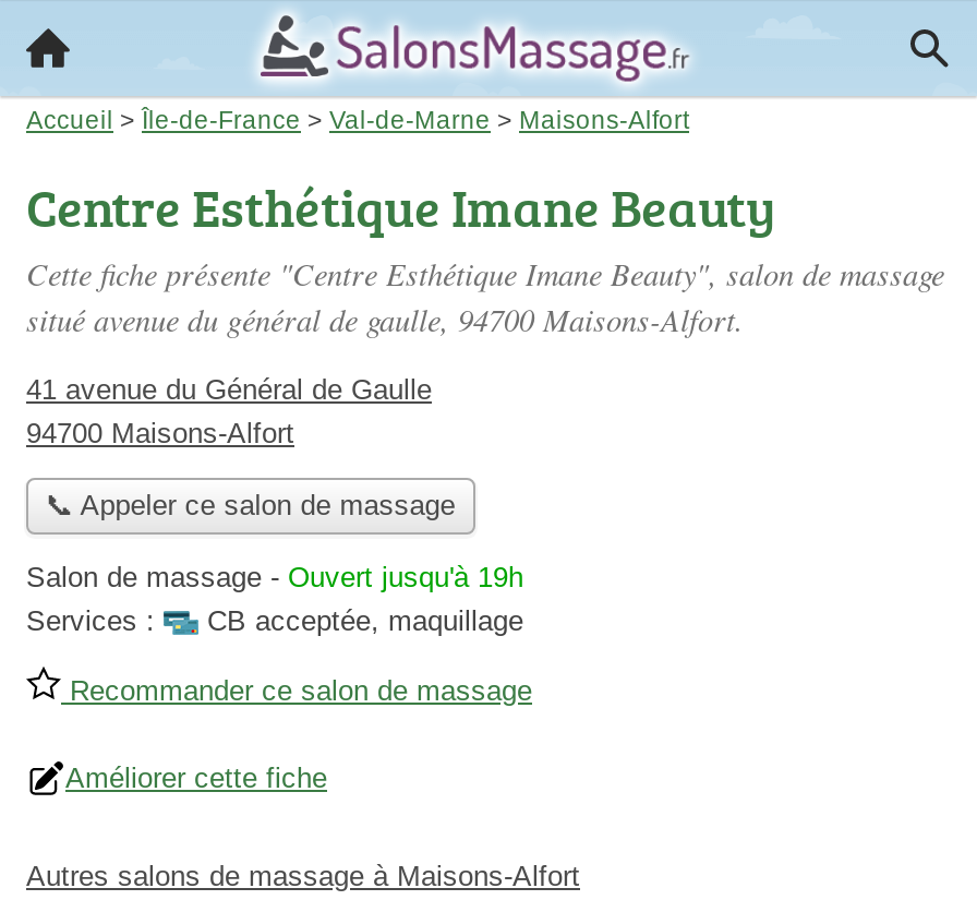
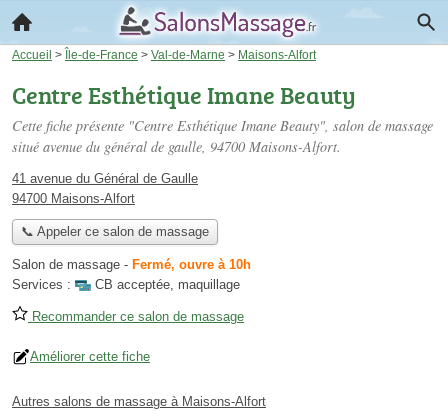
[26,562,523,594] Salon de massage - Ouvert jusqu'à 19h -> [12,257,251,272] Salon de massage - Fermé, ouvre à 10h

